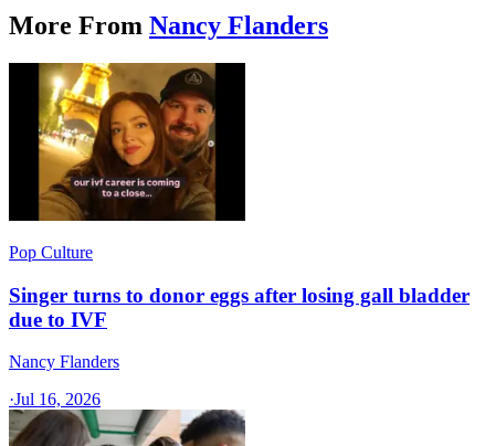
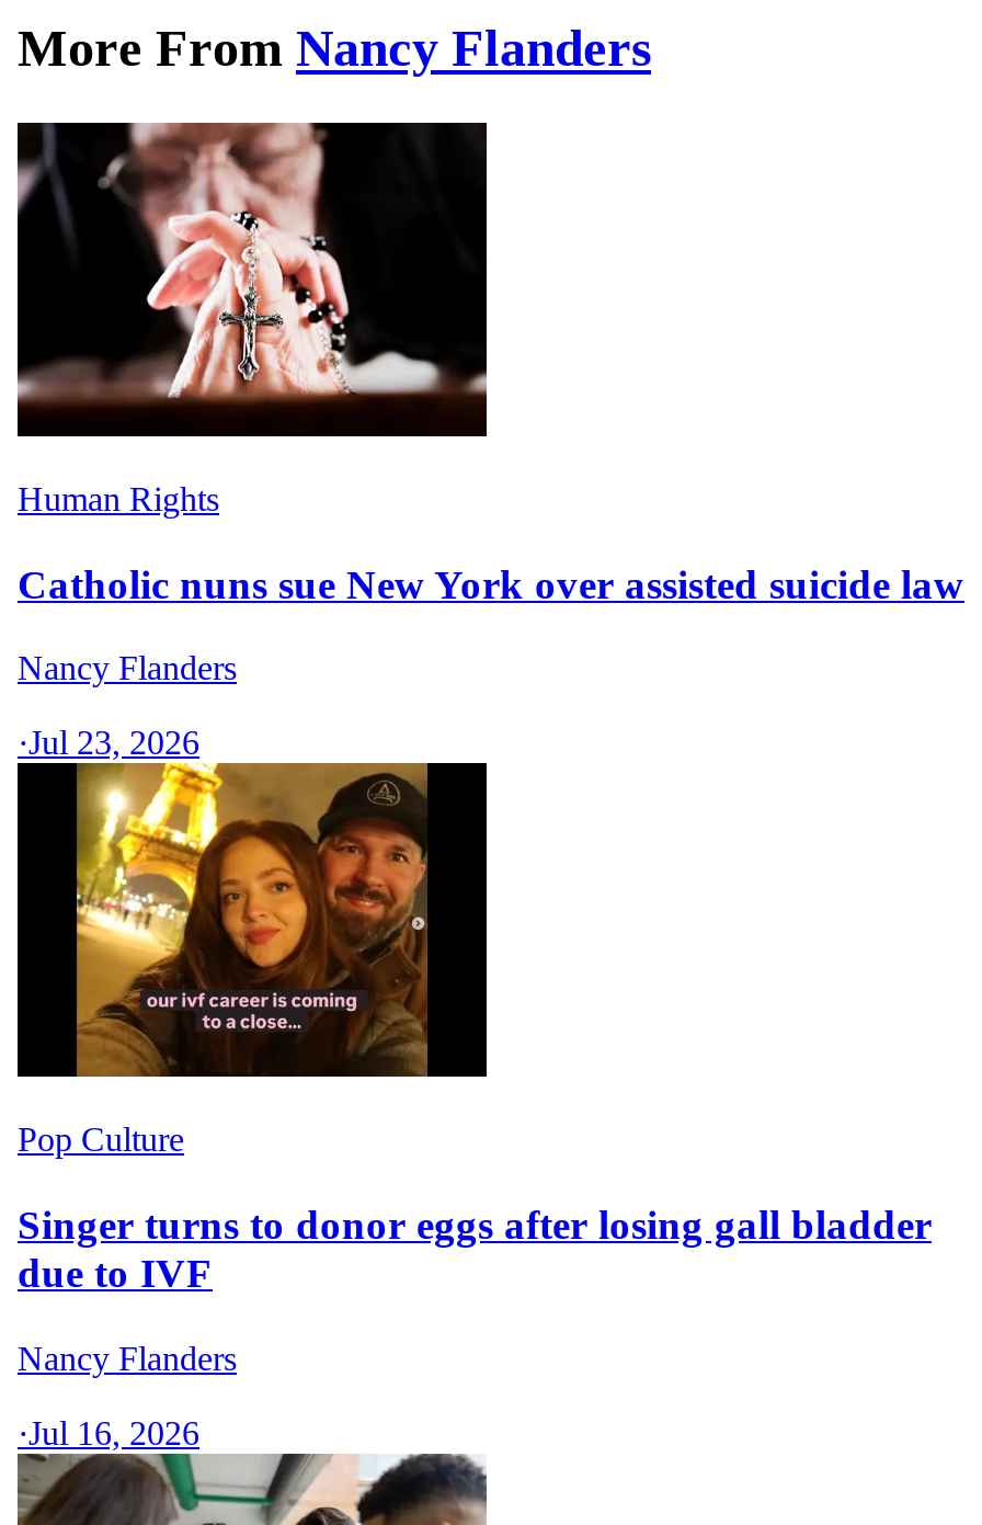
none -> [15,121,964,762] [image] | Human Rights | Catholic nuns sue New York over assisted suicide law | Nancy Flanders | ·Jul 23, 2026

